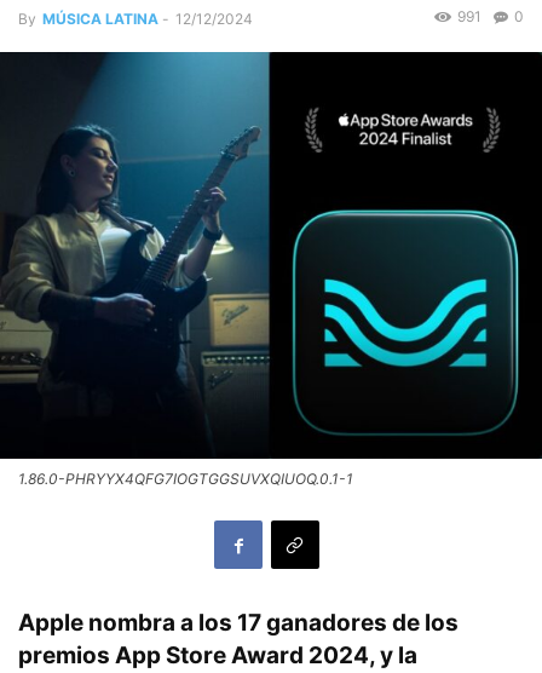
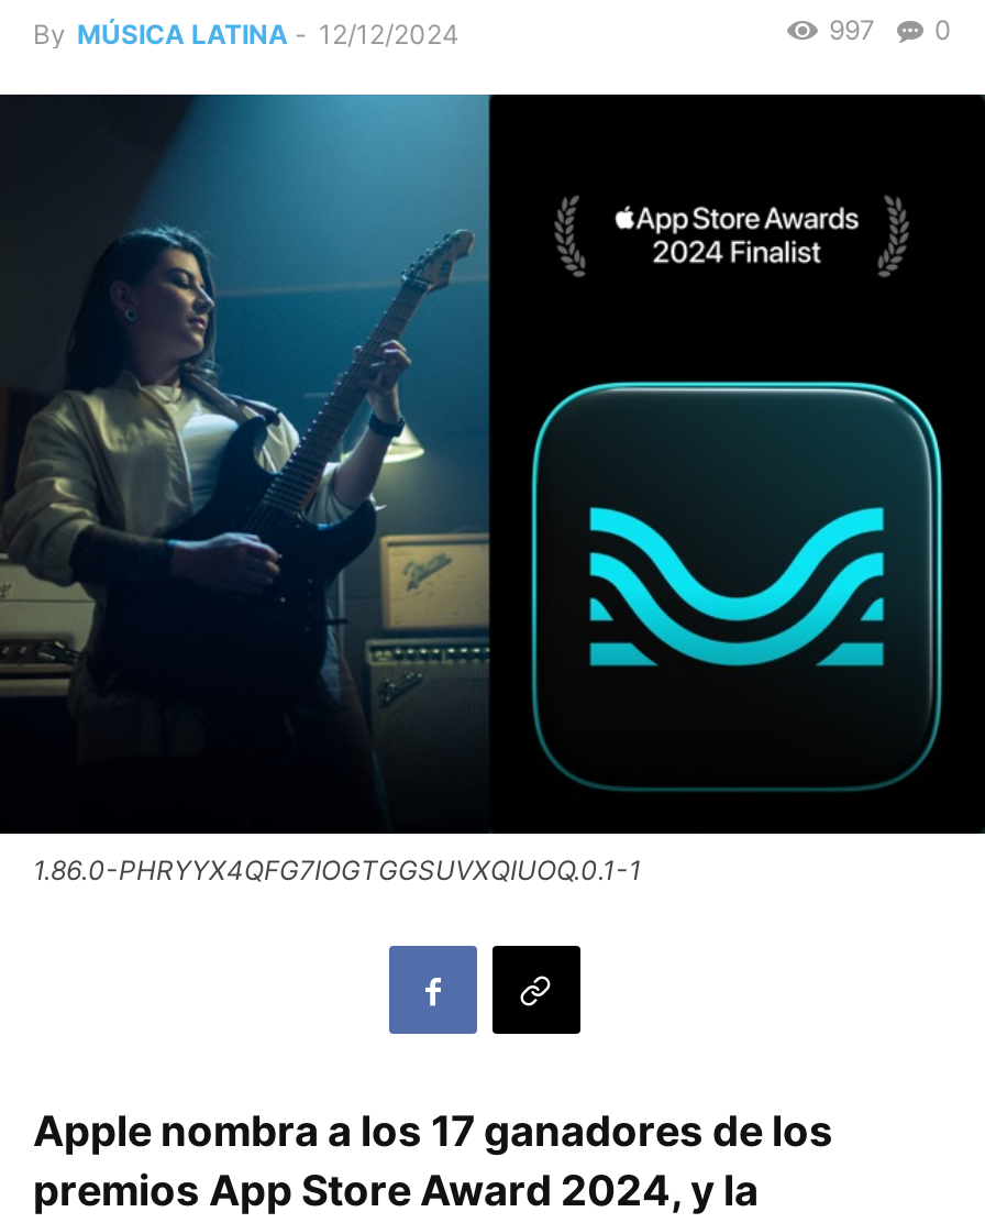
[457,7,524,25] 991 0 -> [829,13,952,46] 997 0

